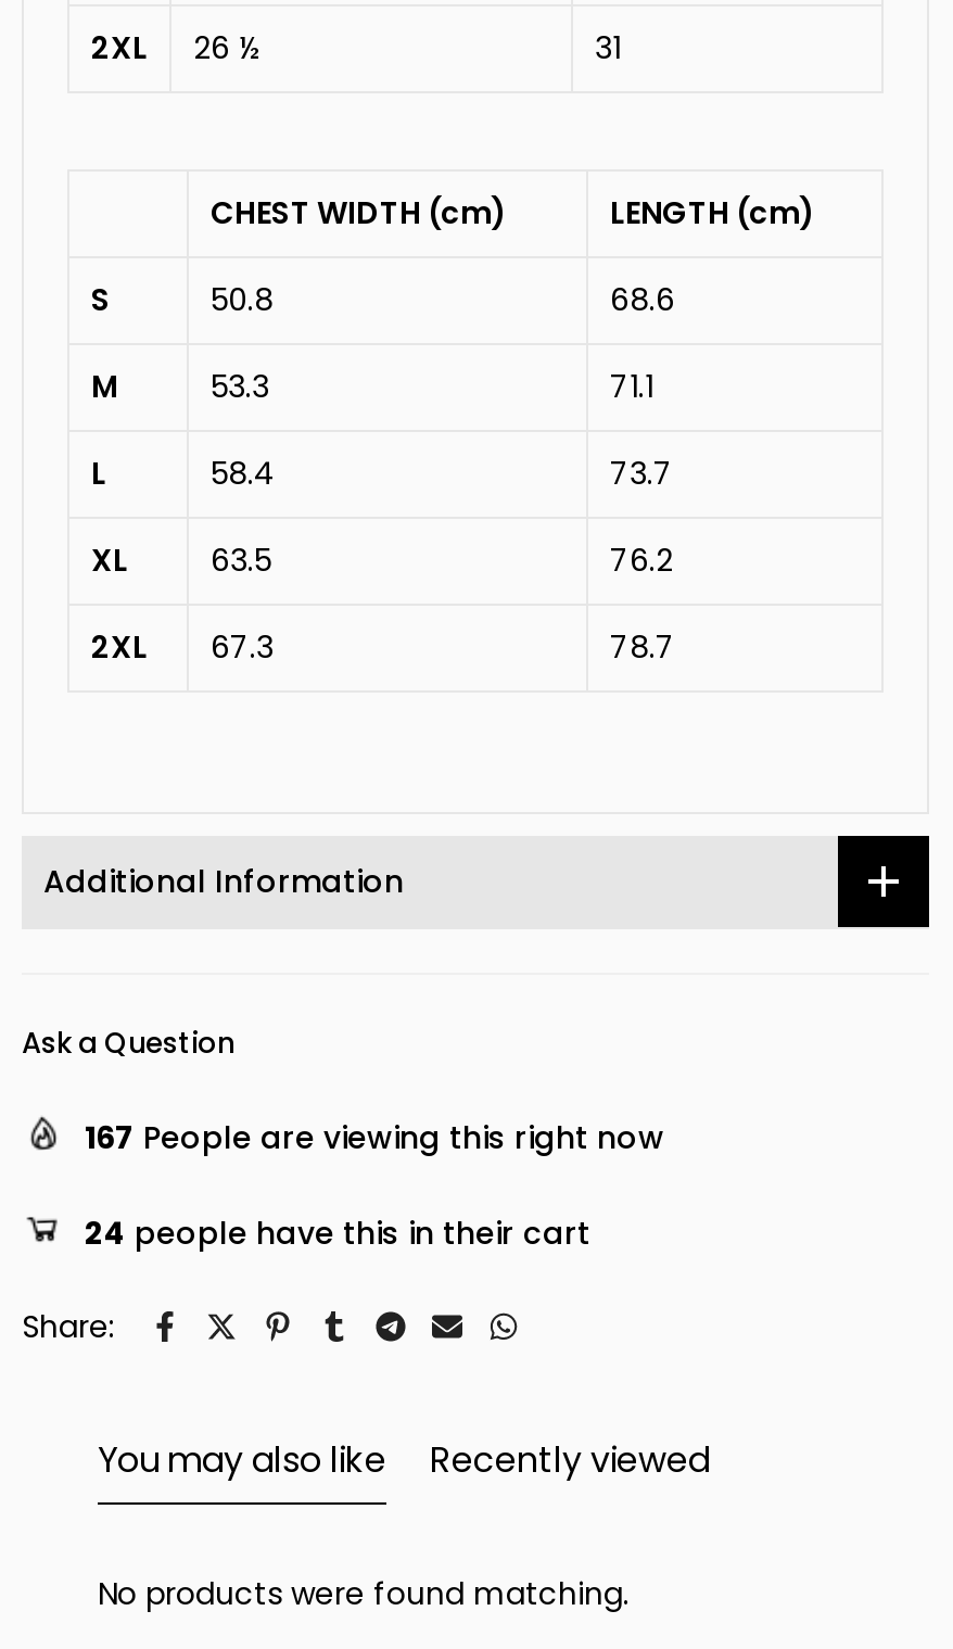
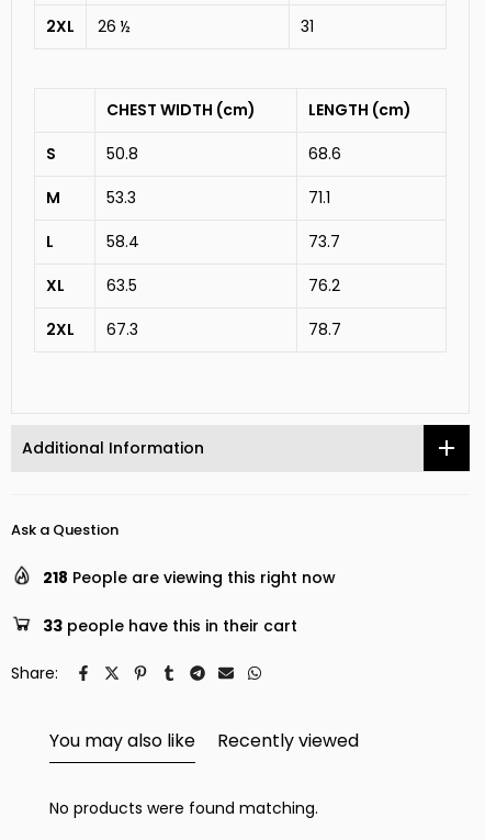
[85,1116,664,1159] 167 People are viewing this right now -> [43,566,336,588] 218 People are viewing this right now
[85,1211,590,1254] 24 people have this in their cart -> [43,615,297,637] 33 people have this in their cart

